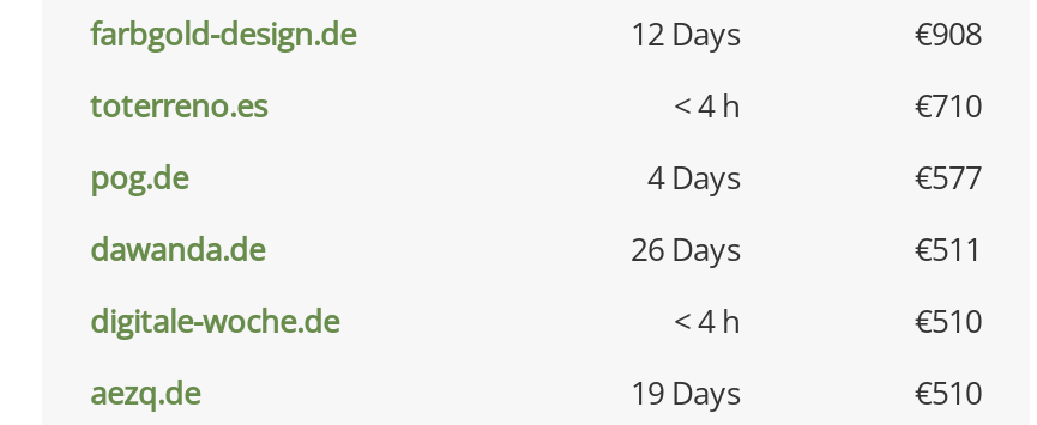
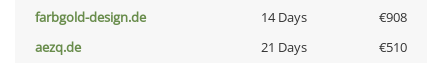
[631,12,741,55] 12 Days -> [260,8,306,26] 14 Days
[90,84,982,342] toterreno.es | < 4 h | €710 | pog.de | 4 Days | €577 | dawanda.de | 26 Days | €511 | digitale-woche.de | < 4 h | €510 -> none
[631,371,741,414] 19 Days -> [260,38,306,56] 21 Days

